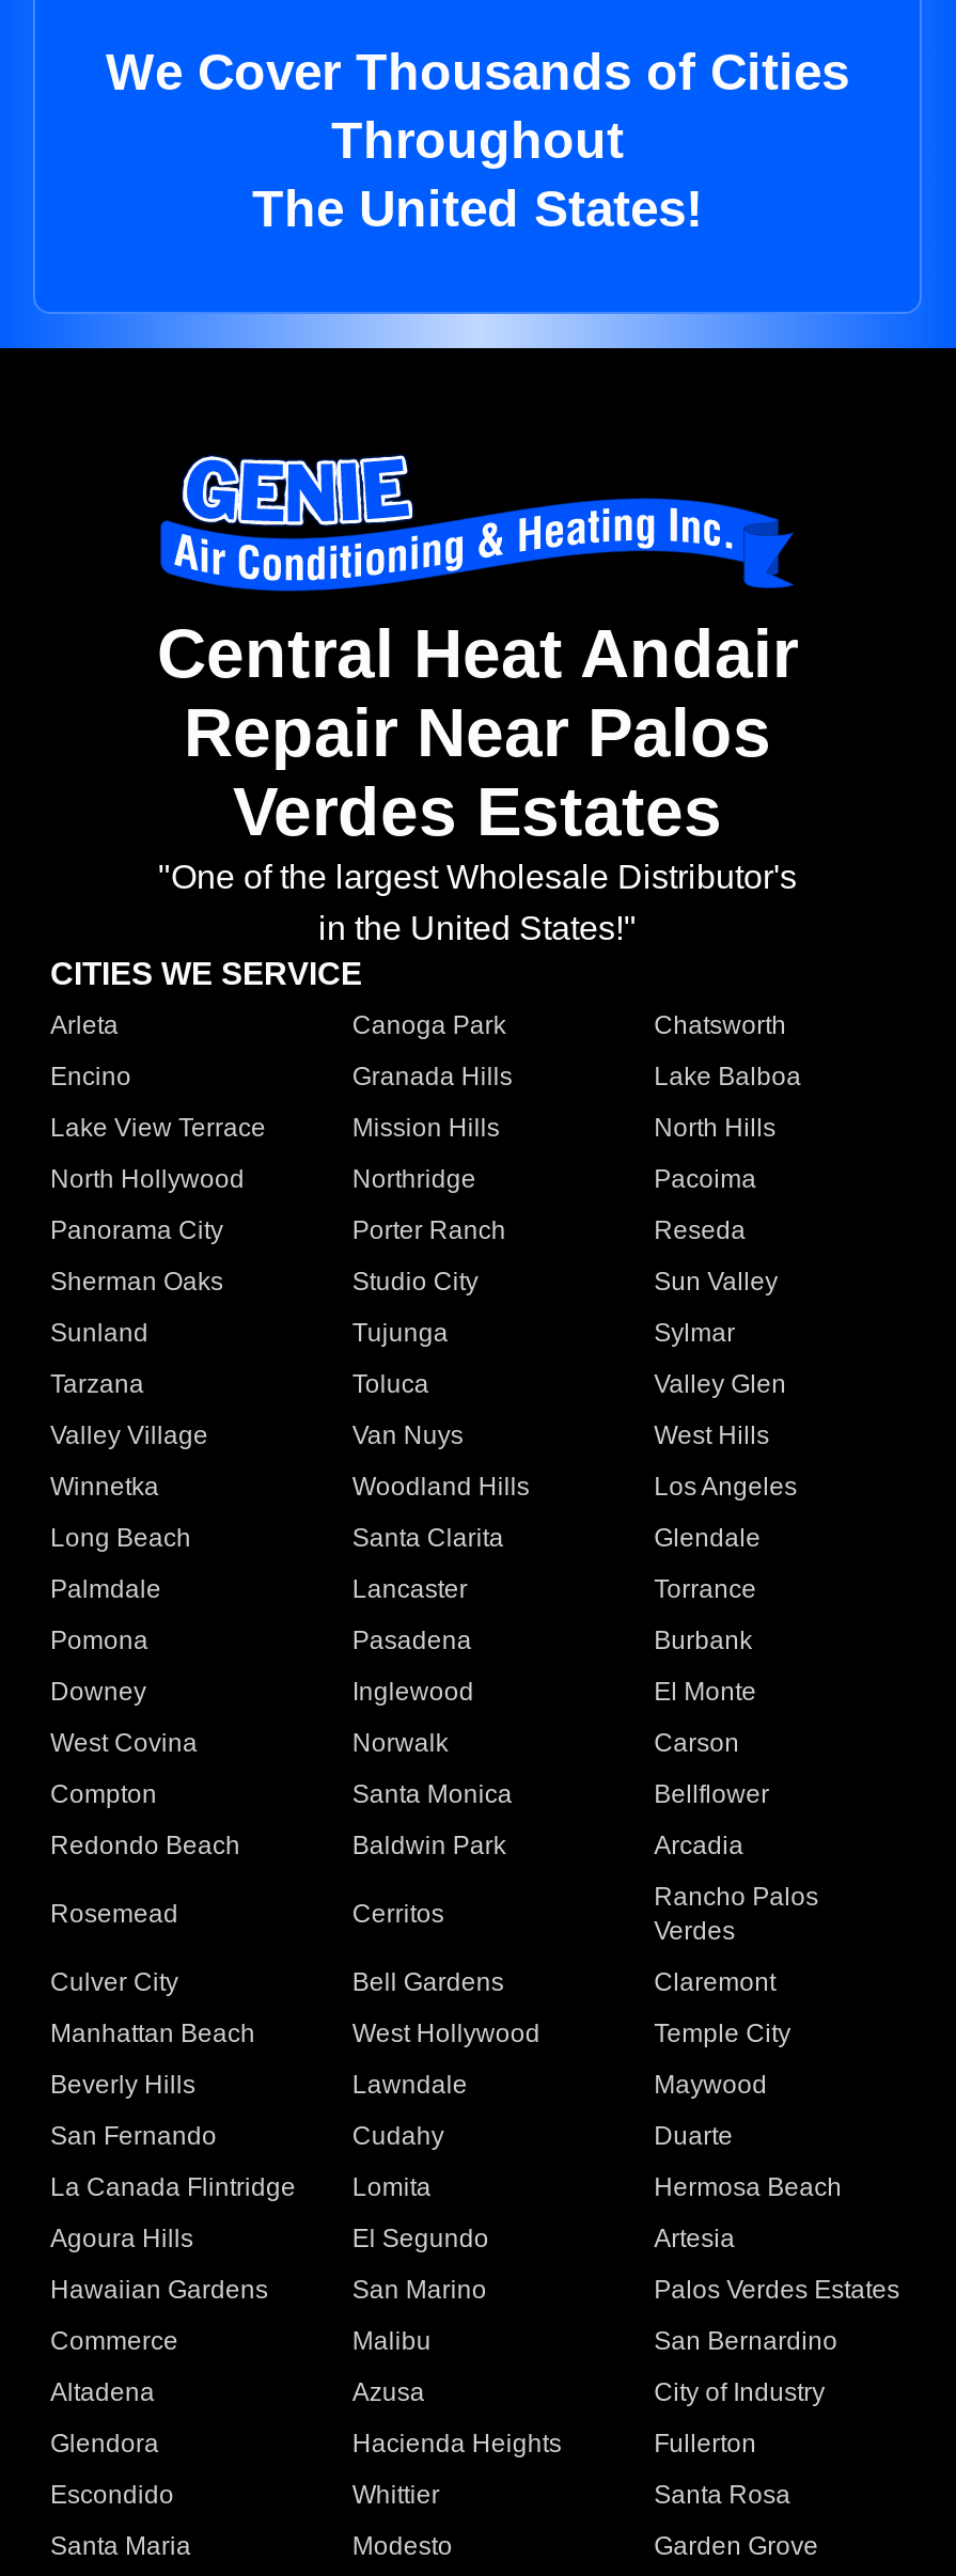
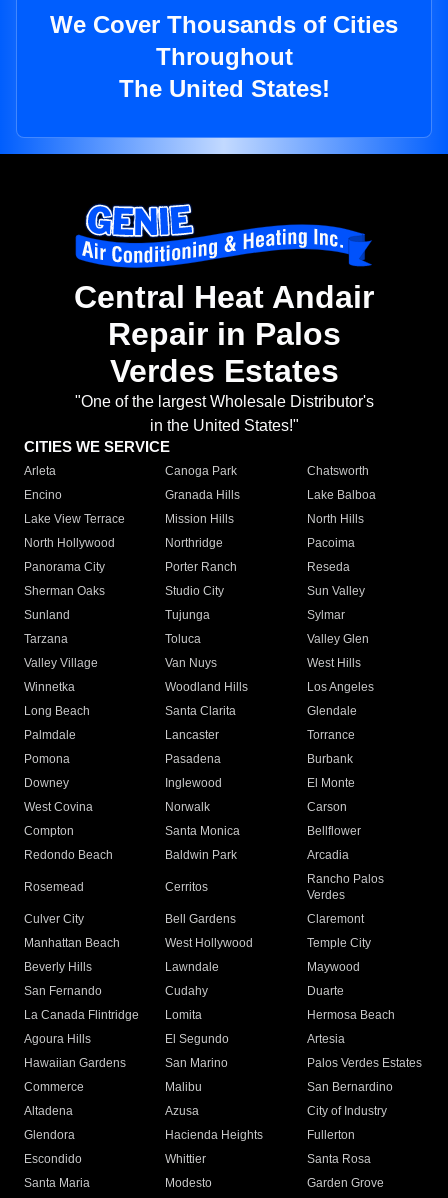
[184,695,771,772] Repair Near Palos -> [107,316,340,352] Repair in Palos

